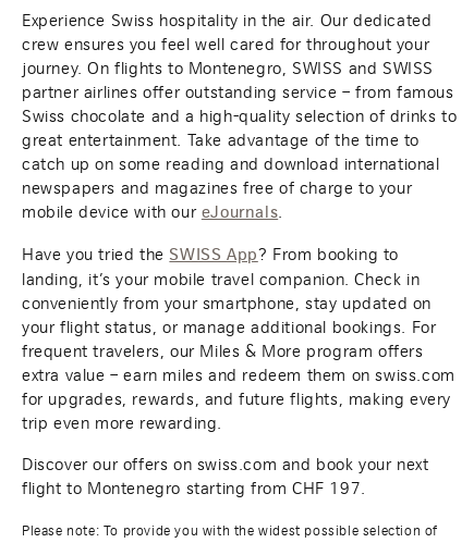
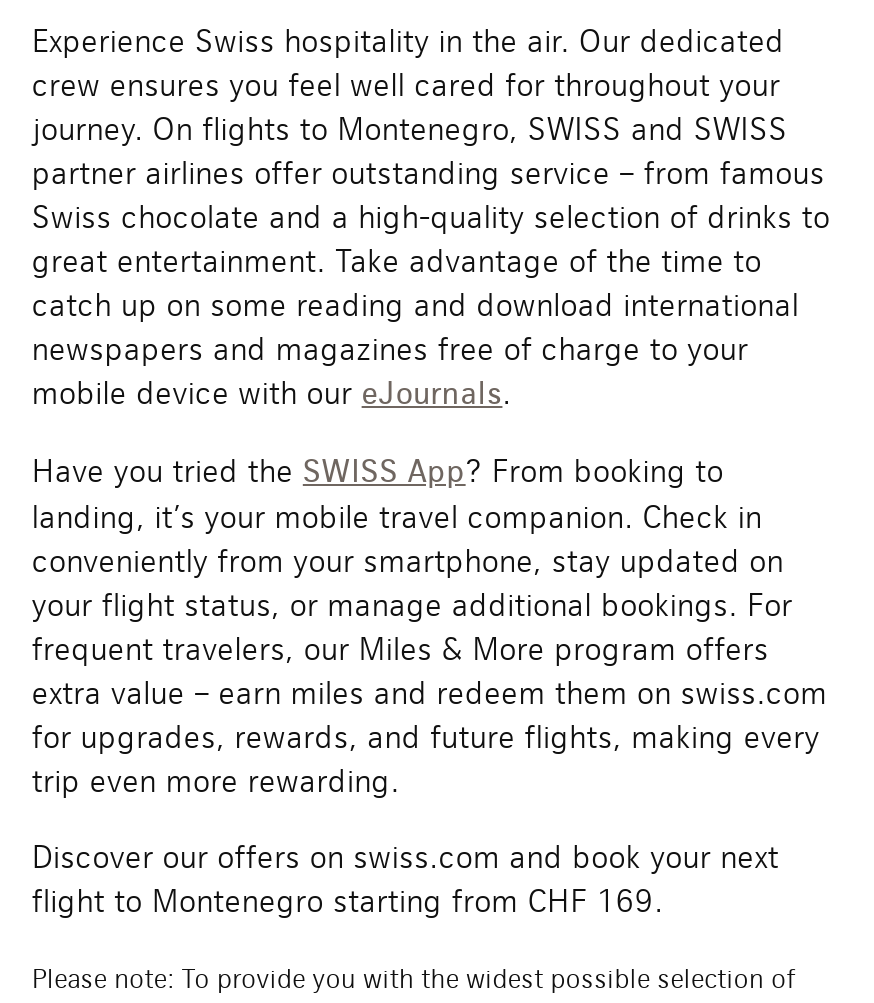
[22,477,366,498] flight to Montenegro starting from CHF 197. -> [32,882,664,920] flight to Montenegro starting from CHF 169.

